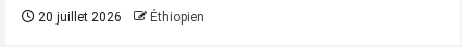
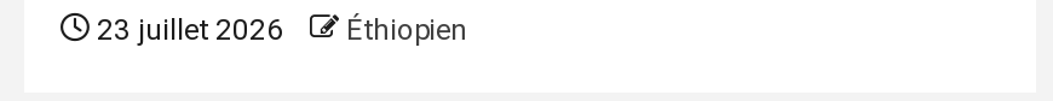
[35,10,204,25] 20 juillet 2026 Éthiopien -> [90,13,467,47] 23 juillet 2026 Éthiopien

